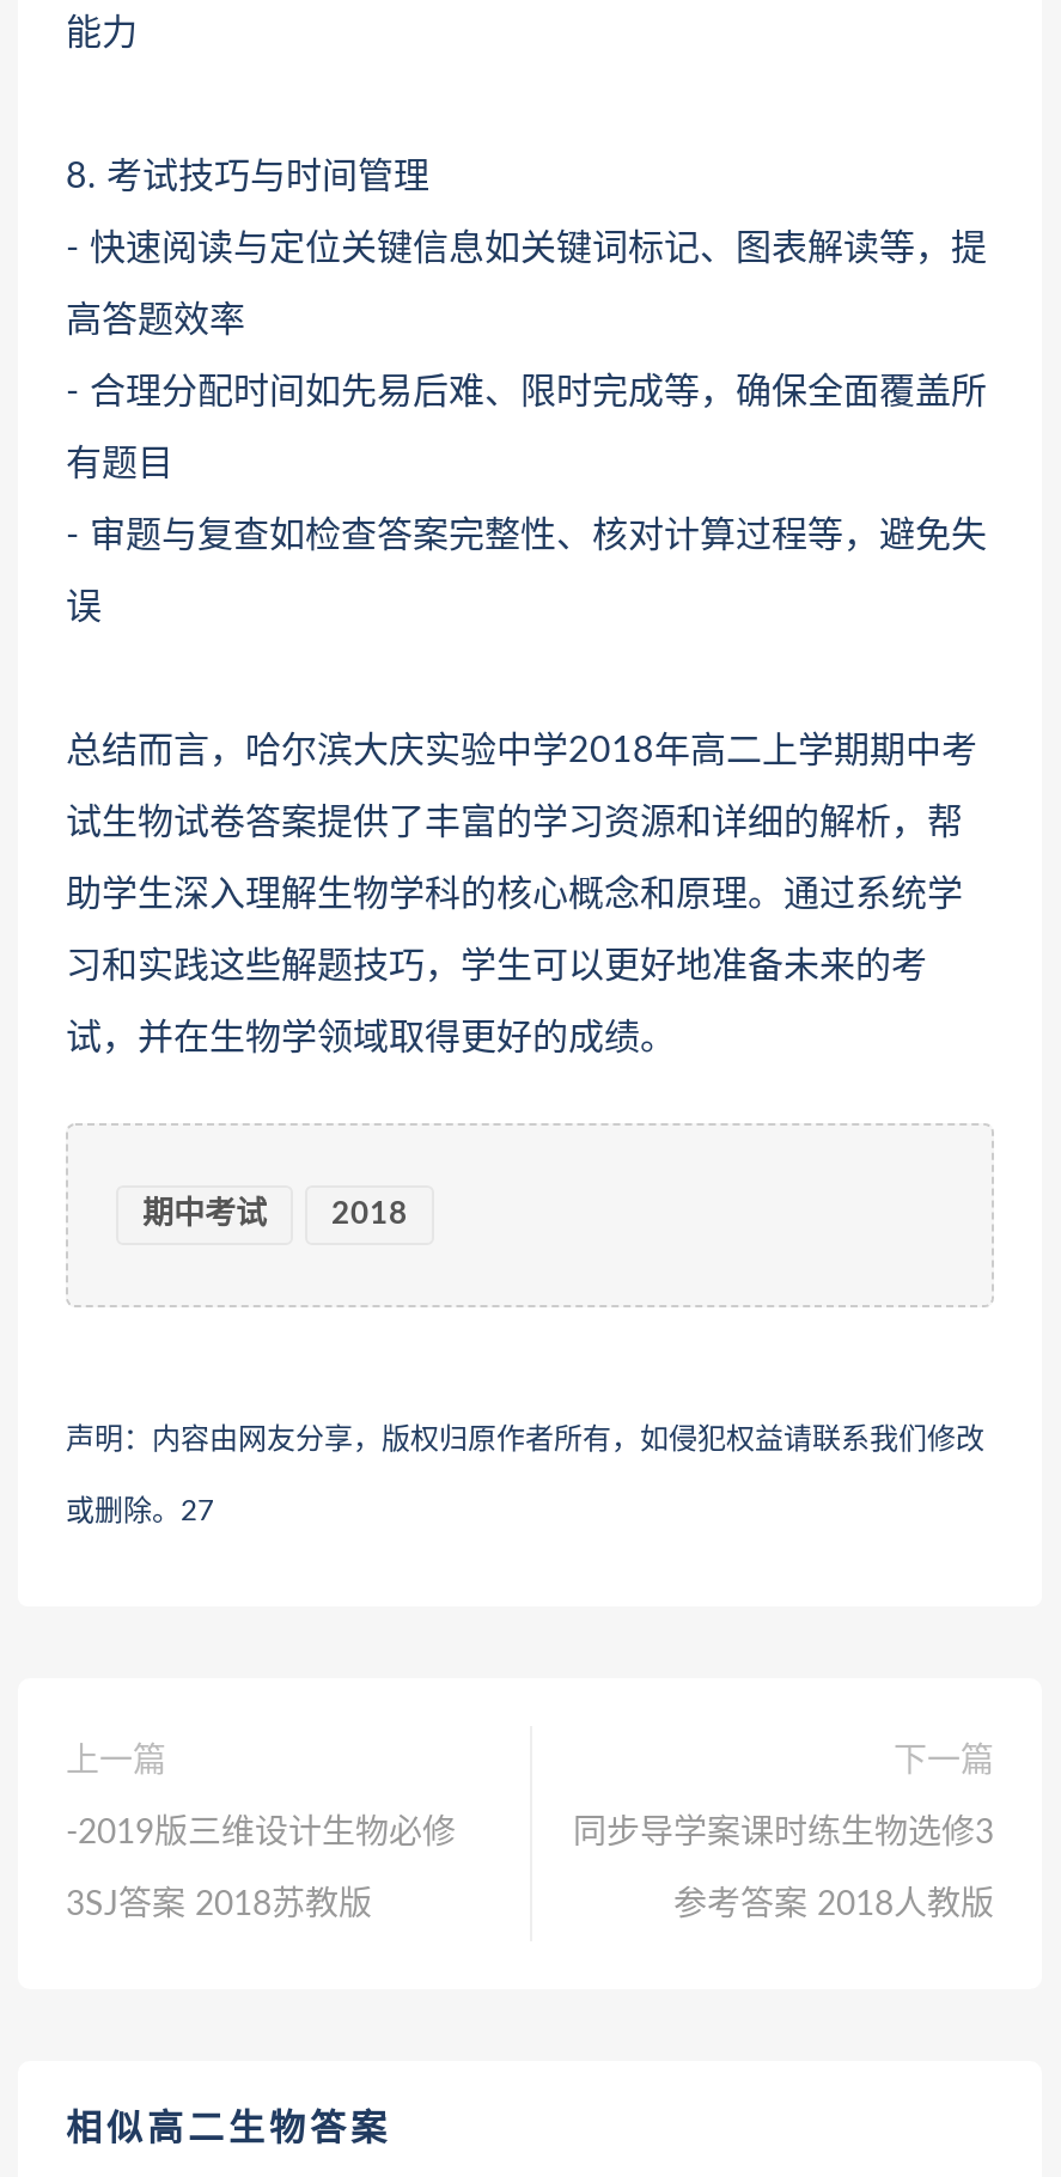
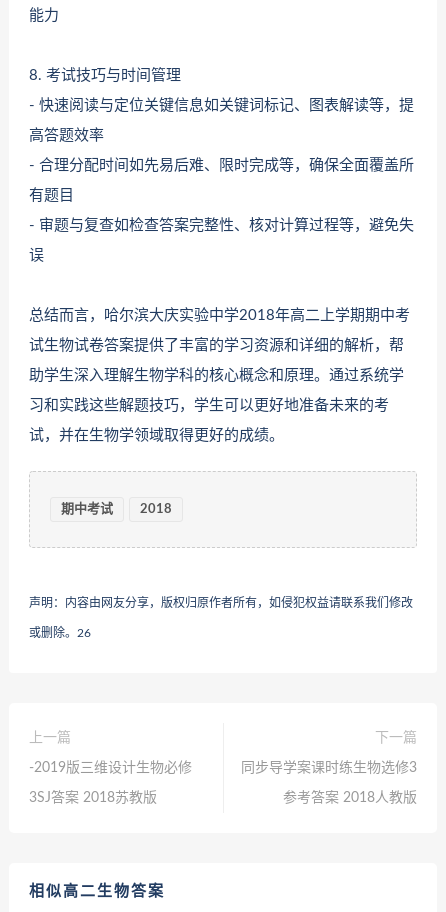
[66,1496,214,1525] 或删除。27 -> [29,627,91,639] 或删除。26

